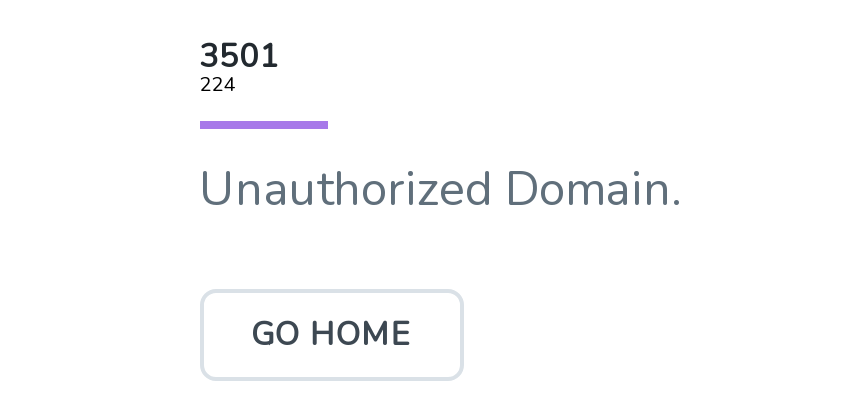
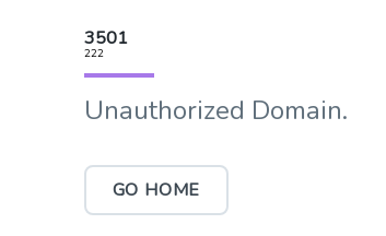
[199,71,235,99] 224 -> [84,46,103,61] 222

